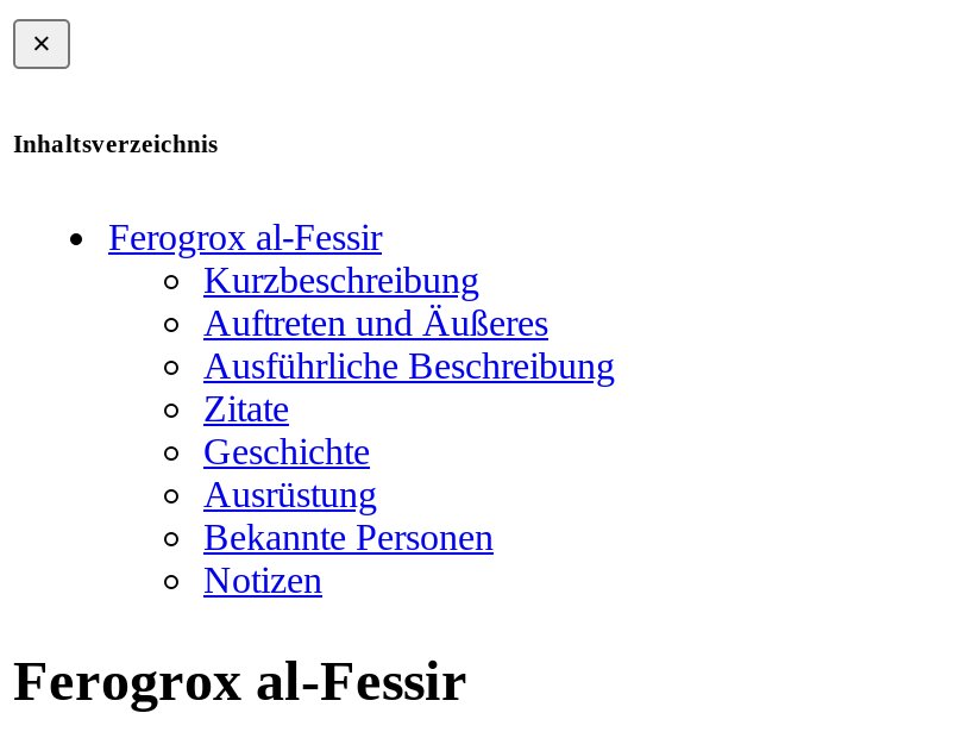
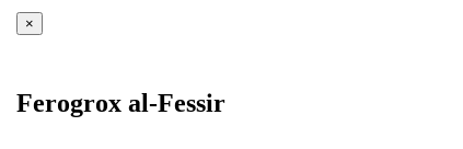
[13,129,615,600] Inhaltsverzeichnis | Ferogrox al-Fessir | Kurzbeschreibung | Auftreten und Äußeres | Ausführliche Beschreibung | Zitate | Geschichte | Ausrüstung | Bekannte Personen | Notizen -> none

